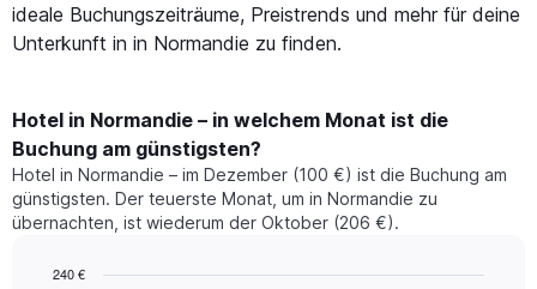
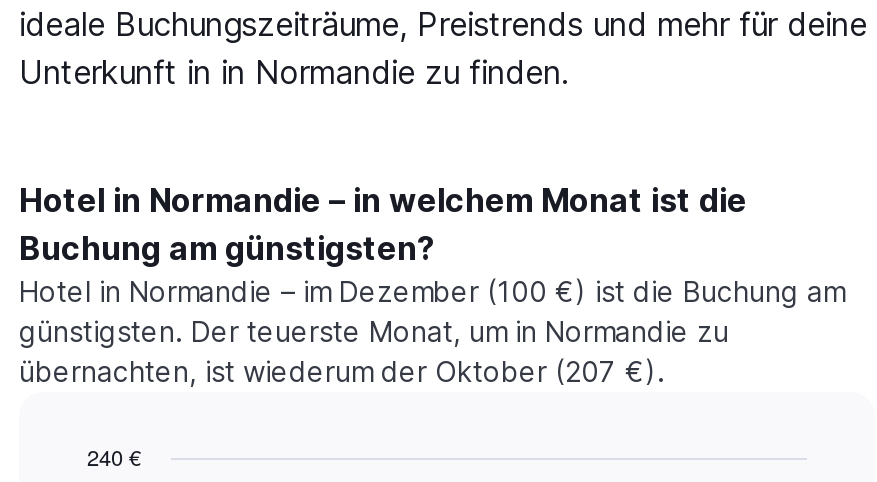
[12,212,399,233] übernachten, ist wiederum der Oktober (206 €). -> [19,354,665,388] übernachten, ist wiederum der Oktober (207 €).

